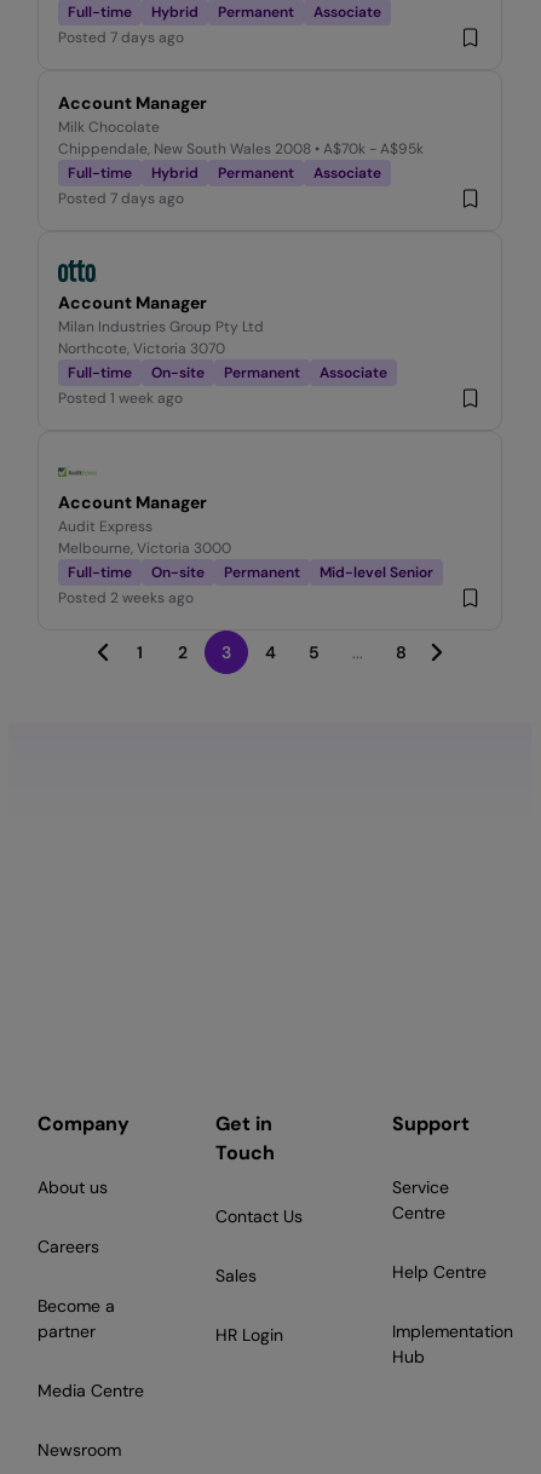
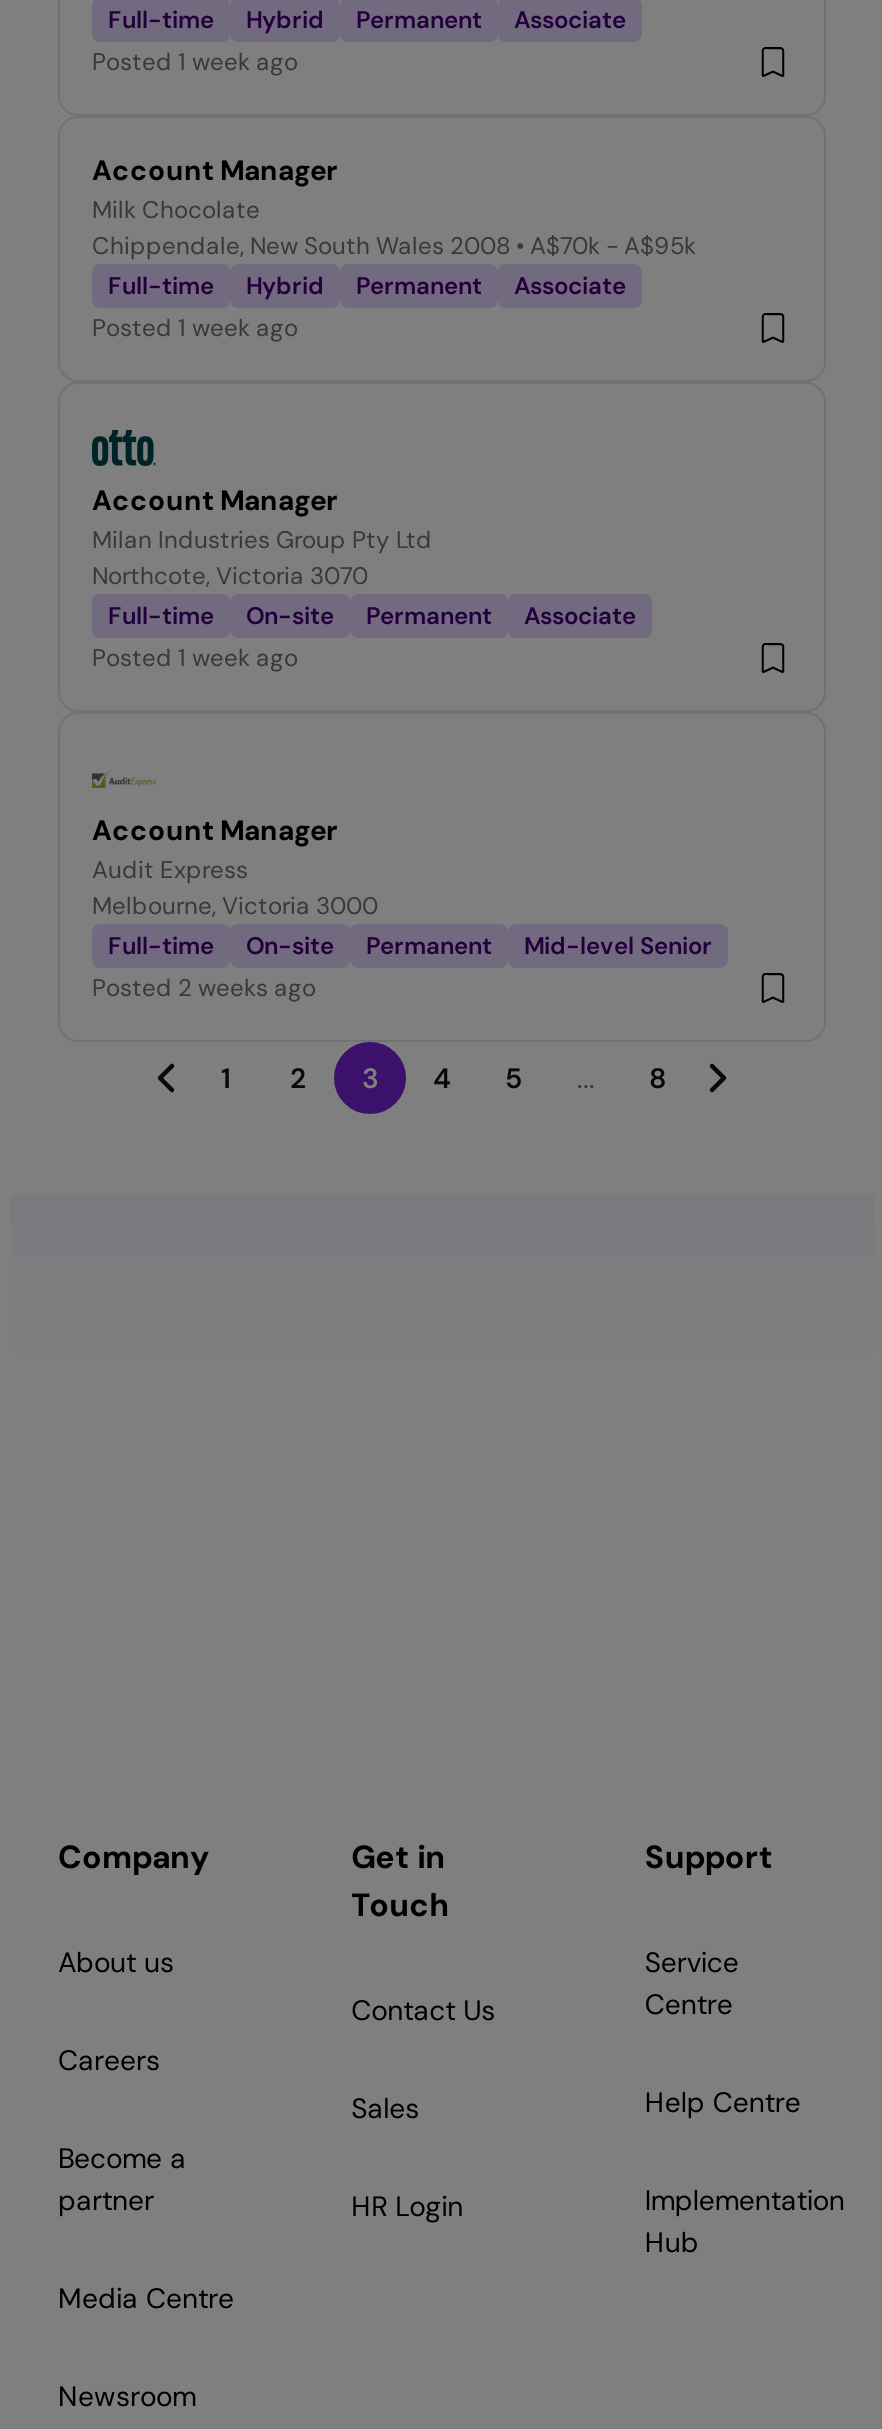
[58,28,184,48] Posted 7 days ago -> [92,47,298,79] Posted 1 week ago
[58,189,184,209] Posted 7 days ago -> [92,313,298,345] Posted 1 week ago

